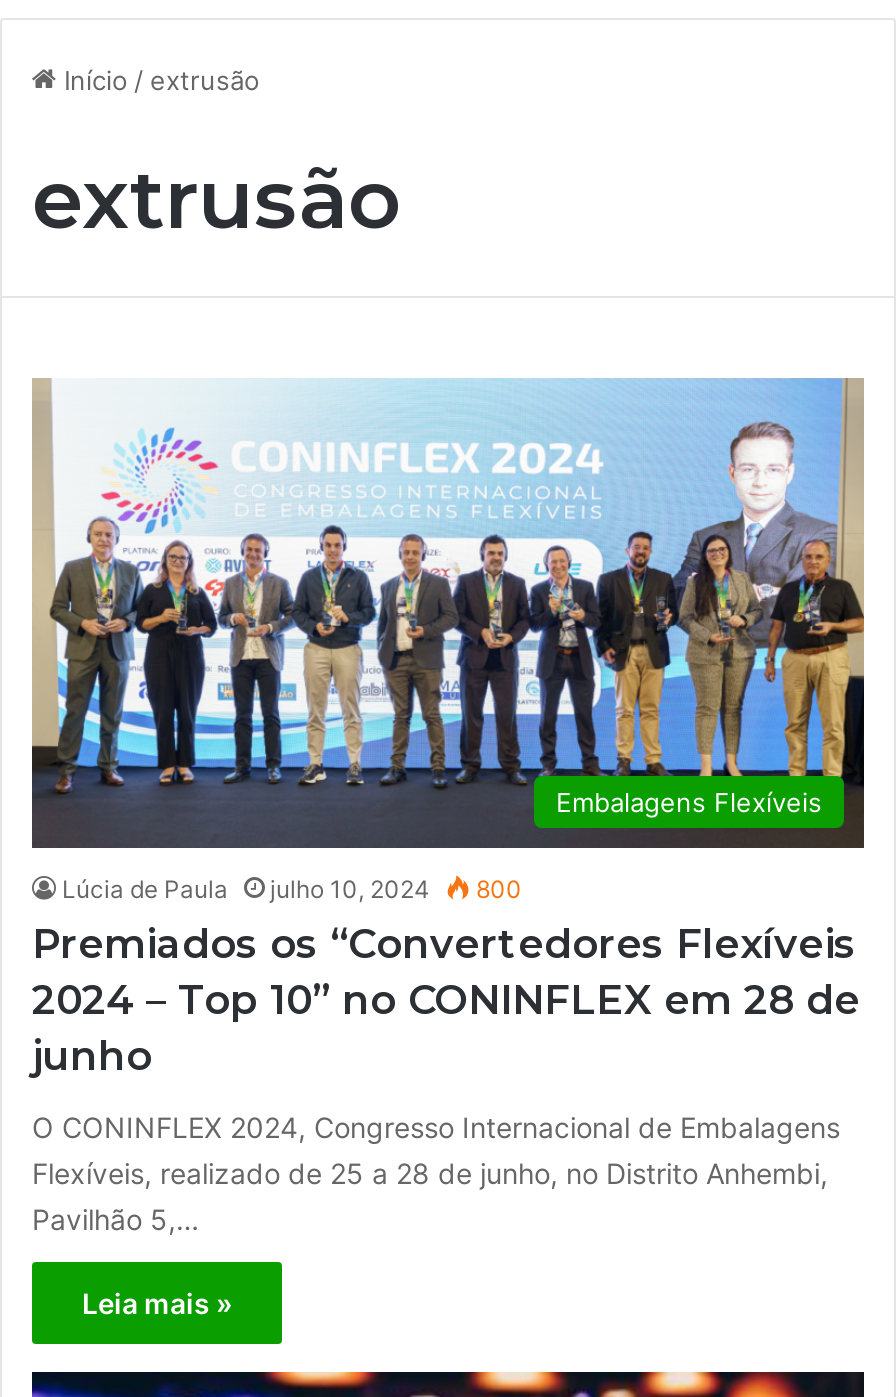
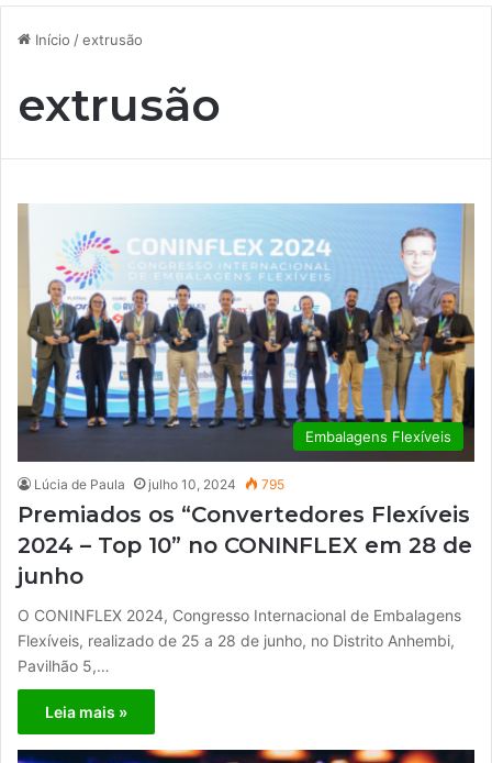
[62,874,522,904] Lúcia de Paula julho 10, 2024 800 -> [34,476,284,492] Lúcia de Paula julho 10, 2024 795

